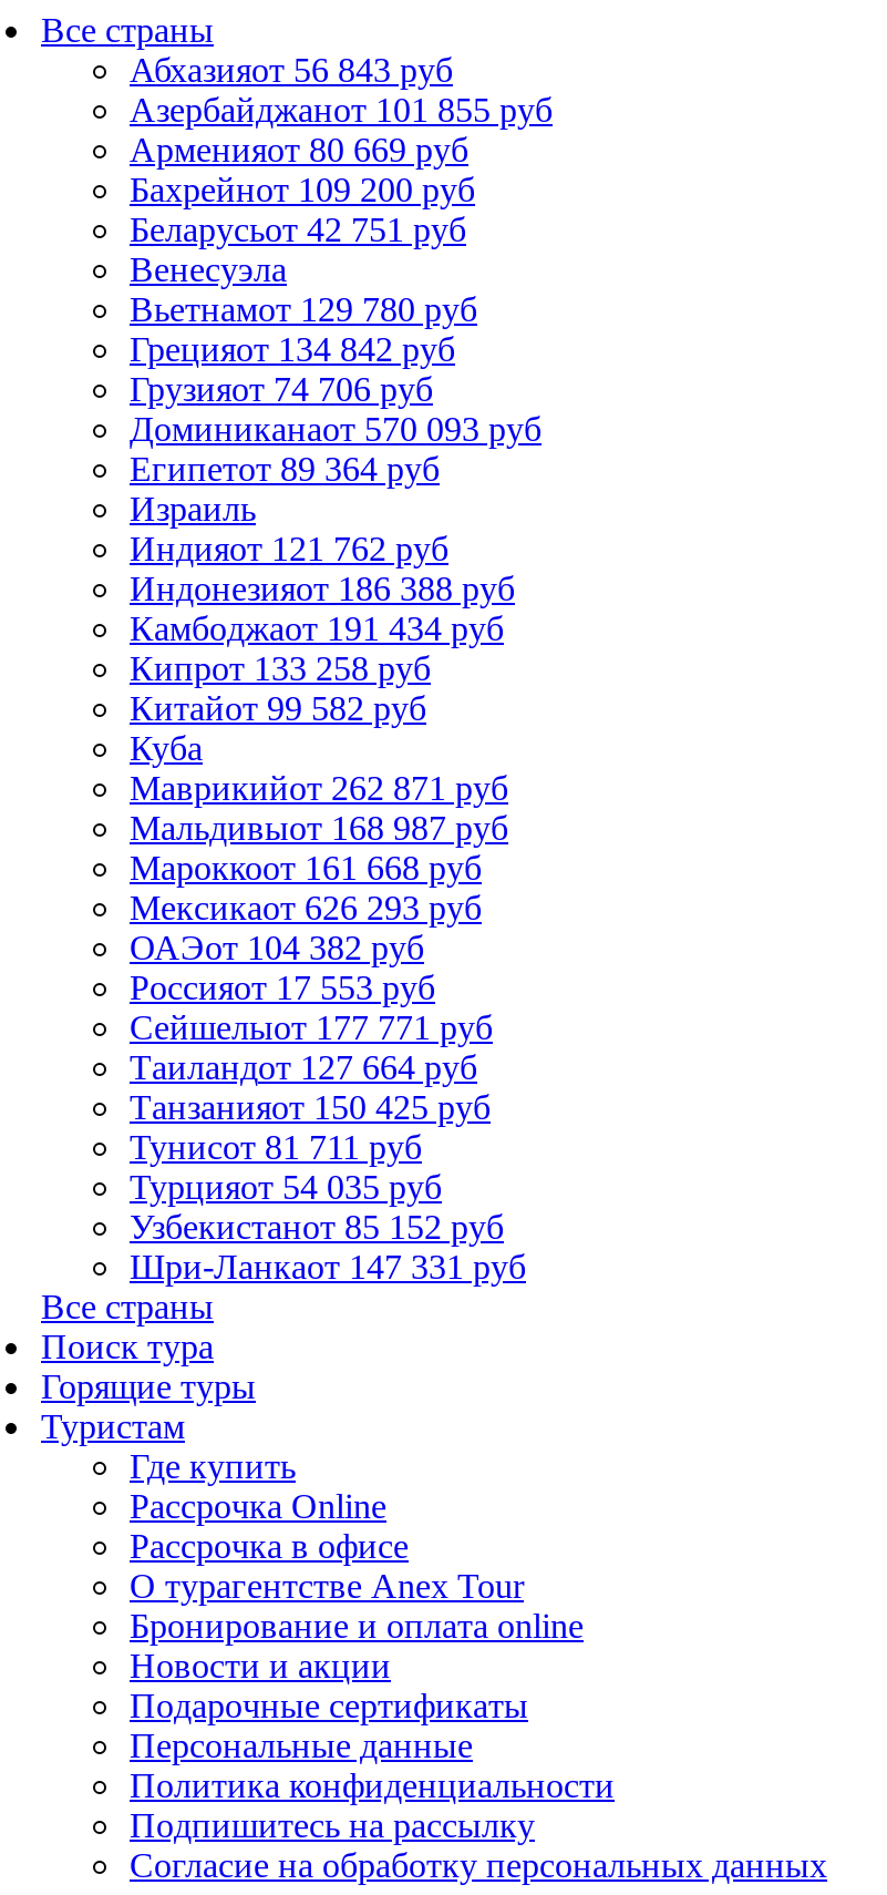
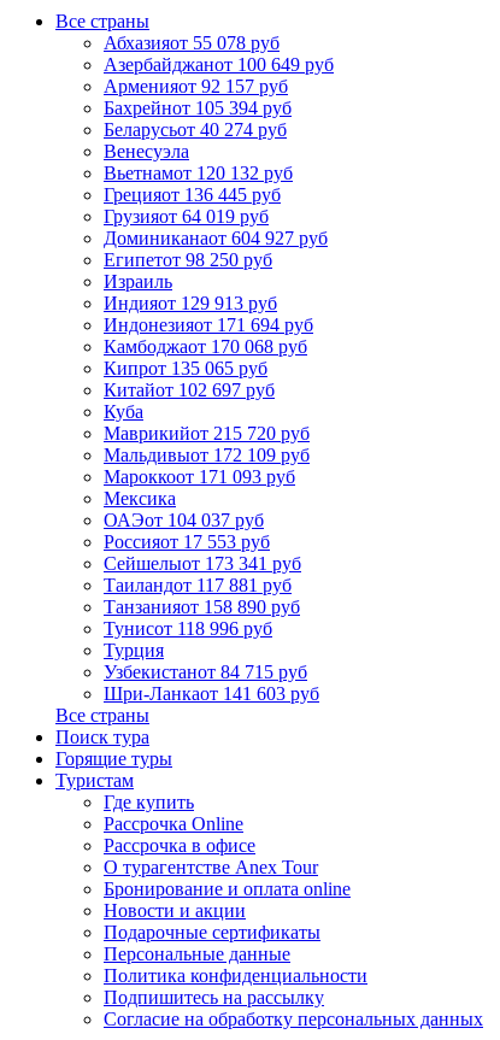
[130,51,453,89] Абхазияот 56 843 руб -> [104,33,280,53] Абхазияот 55 078 руб
[130,91,553,129] Азербайджанот 101 855 руб -> [104,54,334,75] Азербайджанот 100 649 руб
[130,131,468,168] Арменияот 80 669 руб -> [104,76,288,96] Арменияот 92 157 руб
[130,171,475,208] Бахрейнот 109 200 руб -> [104,98,292,118] Бахрейнот 105 394 руб
[130,211,466,248] Беларусьот 42 751 руб -> [104,119,287,140] Беларусьот 40 274 руб
[130,290,477,328] Вьетнамот 129 780 руб -> [104,163,293,183] Вьетнамот 120 132 руб
[130,330,455,368] Грецияот 134 842 руб -> [104,184,281,205] Грецияот 136 445 руб
[130,370,433,408] Грузияот 74 706 руб -> [104,206,269,227] Грузияот 64 019 руб
[130,410,542,448] Доминиканаот 570 093 руб -> [104,228,328,248] Доминиканаот 604 927 руб
[130,450,440,488] Египетот 89 364 руб -> [104,249,272,270] Египетот 98 250 руб
[130,530,448,567] Индияот 121 762 руб -> [104,293,277,313] Индияот 129 913 руб
[130,570,515,607] Индонезияот 186 388 руб -> [104,315,313,335] Индонезияот 171 694 руб
[130,610,504,647] Камбоджаот 191 434 руб -> [104,336,307,357] Камбоджаот 170 068 руб
[130,649,431,687] Кипрот 133 258 руб -> [104,358,267,378] Кипрот 135 065 руб
[130,689,426,727] Китайот 99 582 руб -> [104,380,275,400] Китайот 102 697 руб
[130,769,508,966] Маврикийот 262 871 руб | Мальдивыот 168 987 руб | Мароккоот 161 668 руб | Мексикаот 626 293 руб | ОАЭот 104 382 руб -> [104,423,310,530] Маврикийот 215 720 руб | Мальдивыот 172 109 руб | Мароккоот 171 093 руб | Мексика | ОАЭот 104 037 руб
[130,1008,526,1285] Сейшелыот 177 771 руб | Таиландот 127 664 руб | Танзанияот 150 425 руб | Тунисот 81 711 руб | Турцияот 54 035 руб | Узбекистанот 85 152 руб | Шри-Ланкаот 147 331 руб -> [104,553,319,704] Сейшелыот 173 341 руб | Таиландот 117 881 руб | Танзанияот 158 890 руб | Тунисот 118 996 руб | Турция | Узбекистанот 84 715 руб | Шри-Ланкаот 141 603 руб

